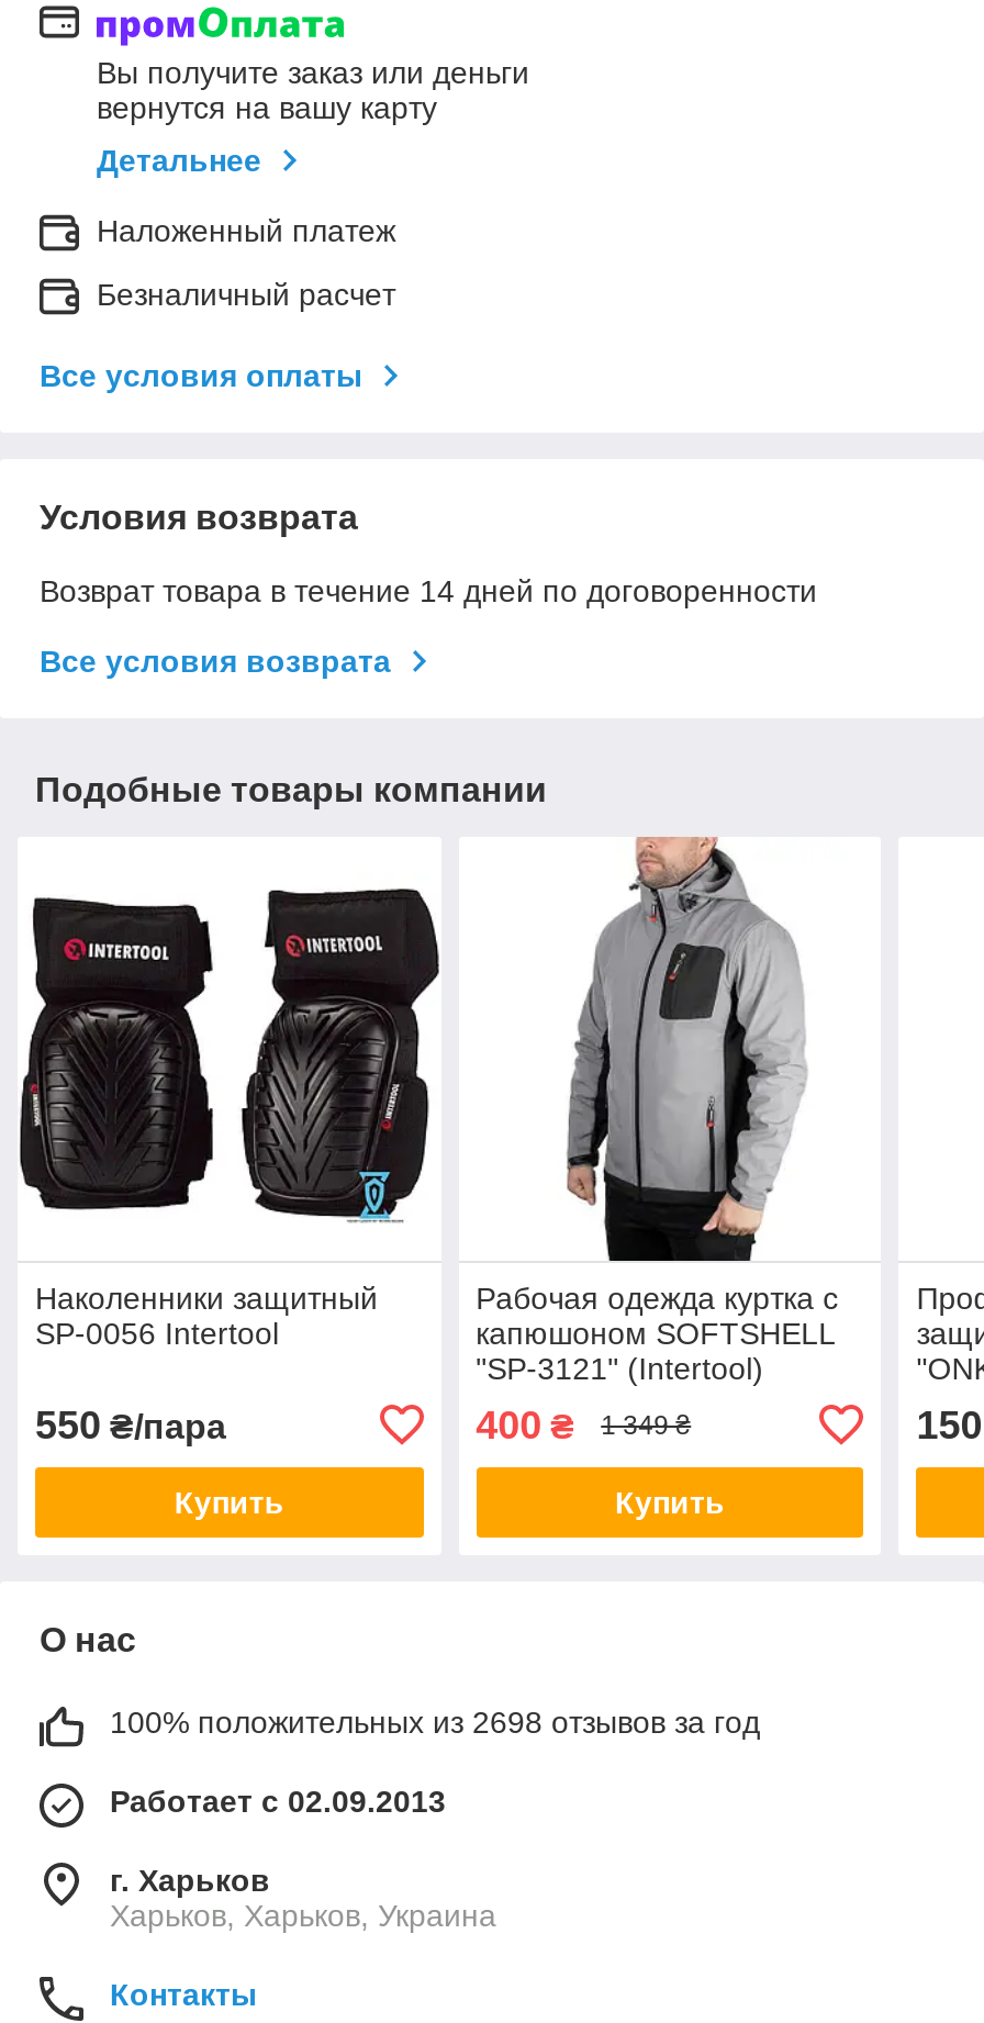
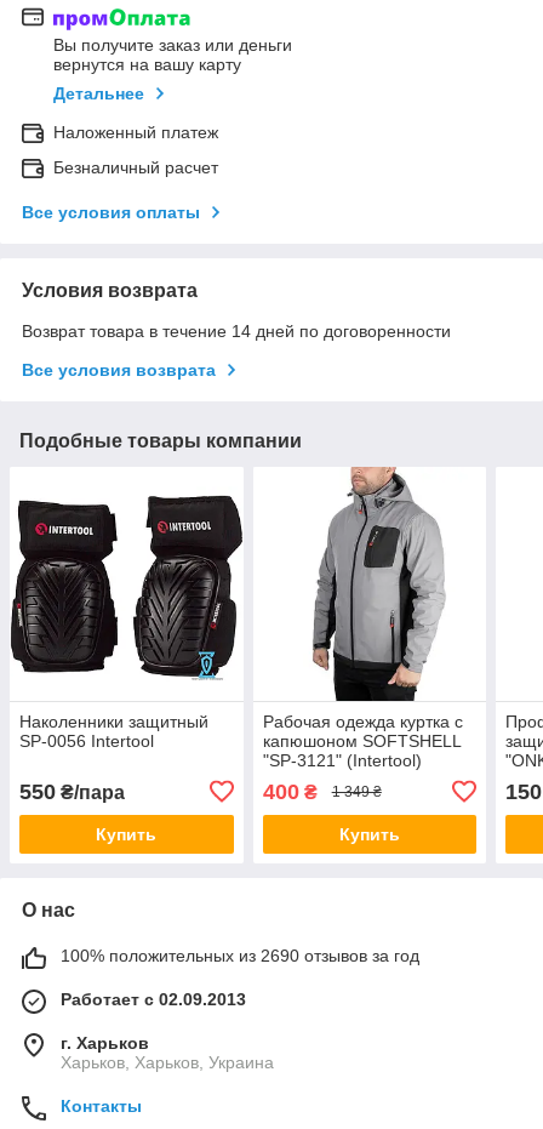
[110,1704,760,1739] 100% положительных из 2698 отзывов за год -> [61,946,419,965] 100% положительных из 2690 отзывов за год

